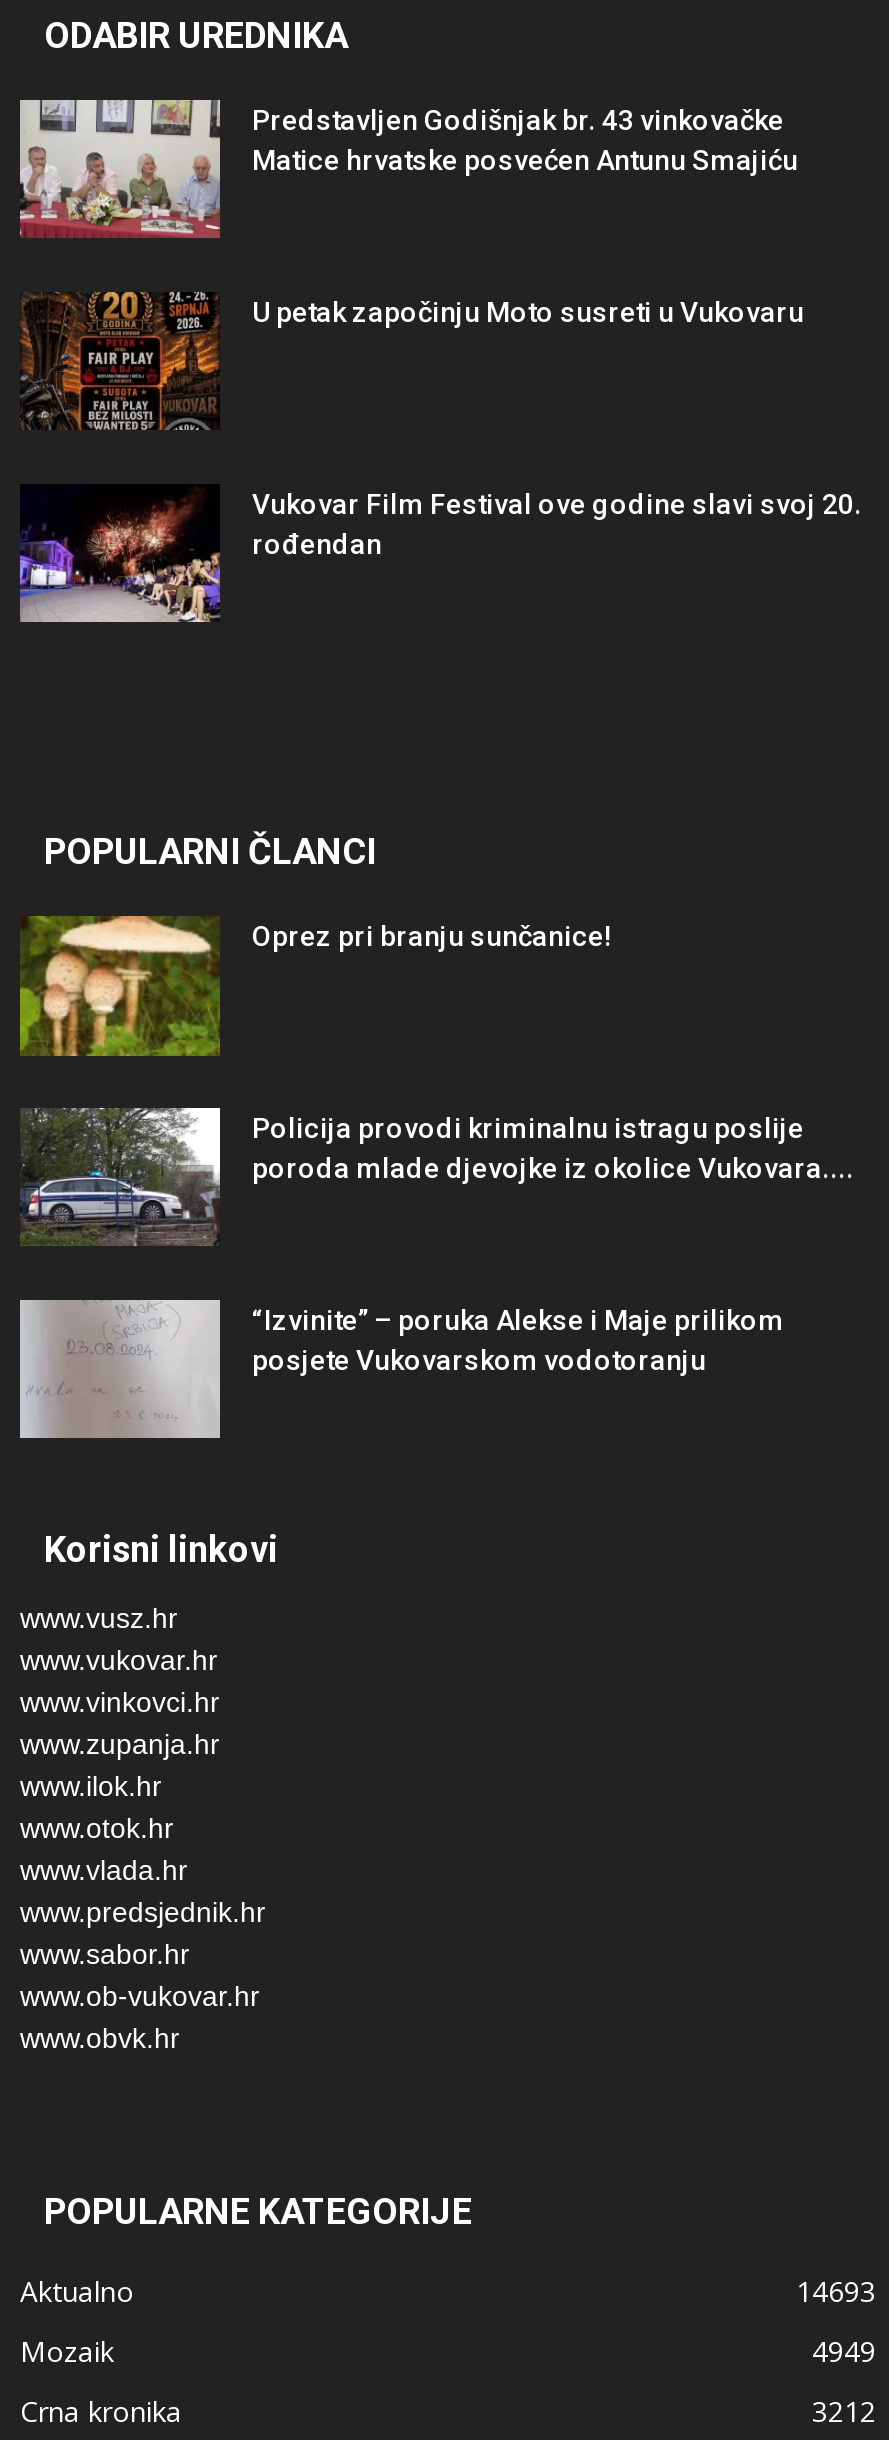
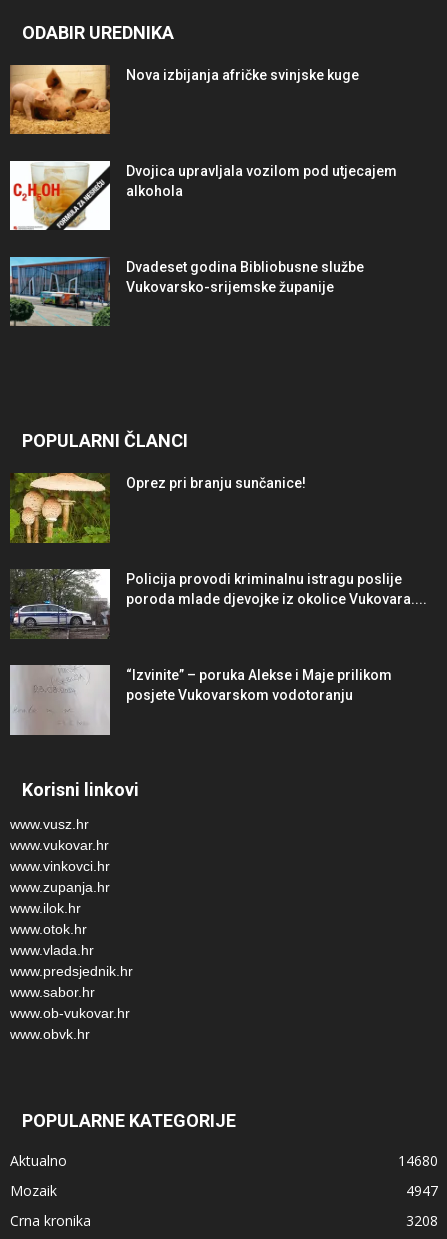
[18,98,798,240] [image] | Predstavljen Godišnjak br. 43 vinkovačke | Matice hrvatske posvećen Antunu Smajiću -> [9,64,359,135] [image] | Nova izbijanja afričke svinjske kuge
[20,290,804,430] [image] | U petak započinju Moto susreti u Vukovaru -> [9,160,397,231] [image] | Dvojica upravljala vozilom pod utjecajem | alkohola
[18,484,862,624] [image] | Vukovar Film Festival ove godine slavi svoj 20. | rođendan -> [9,256,364,326] [image] | Dvadeset godina Bibliobusne službe | Vukovarsko-srijemske županije
[796,2272,876,2310] 14693 -> [398,1151,438,1170] 14680
[812,2332,876,2370] 4949 -> [406,1181,438,1200] 4947
[812,2392,876,2430] 3212 -> [406,1211,438,1230] 3208

